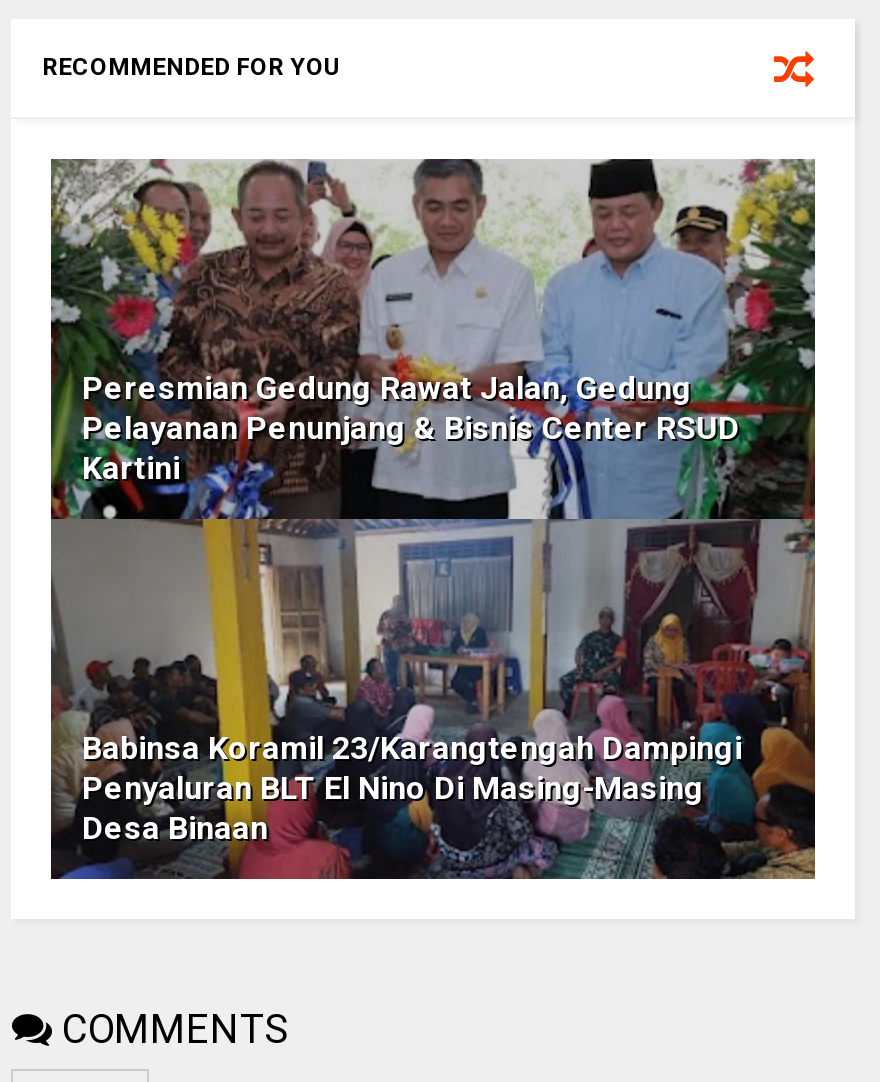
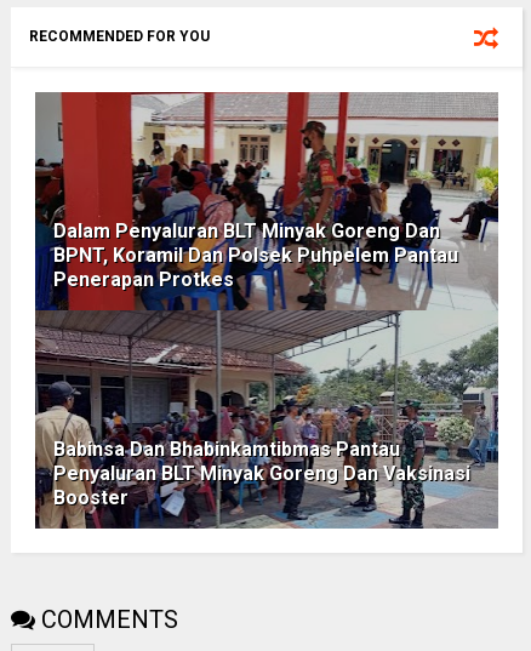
[49,159,817,881] [image] | Peresmian Gedung Rawat Jalan, Gedung | Pelayanan Penunjang & Bisnis Center RSUD | Kartini -> [35,91,499,530] [image] | Dalam Penyaluran BLT Minyak Goreng Dan | BPNT, Koramil Dan Polsek Puhpelem Pantau | Penerapan Protkes
[82,729,742,847] Babinsa Koramil 23/Karangtengah Dampingi | Penyaluran BLT El Nino Di Masing-Masing | Desa Binaan -> [54,437,471,509] Babinsa Dan Bhabinkamtibmas Pantau | Penyaluran BLT Minyak Goreng Dan Vaksinasi | Booster

